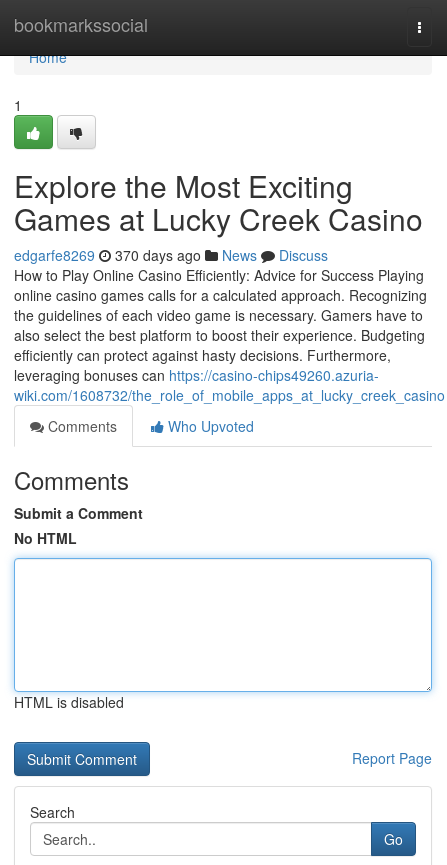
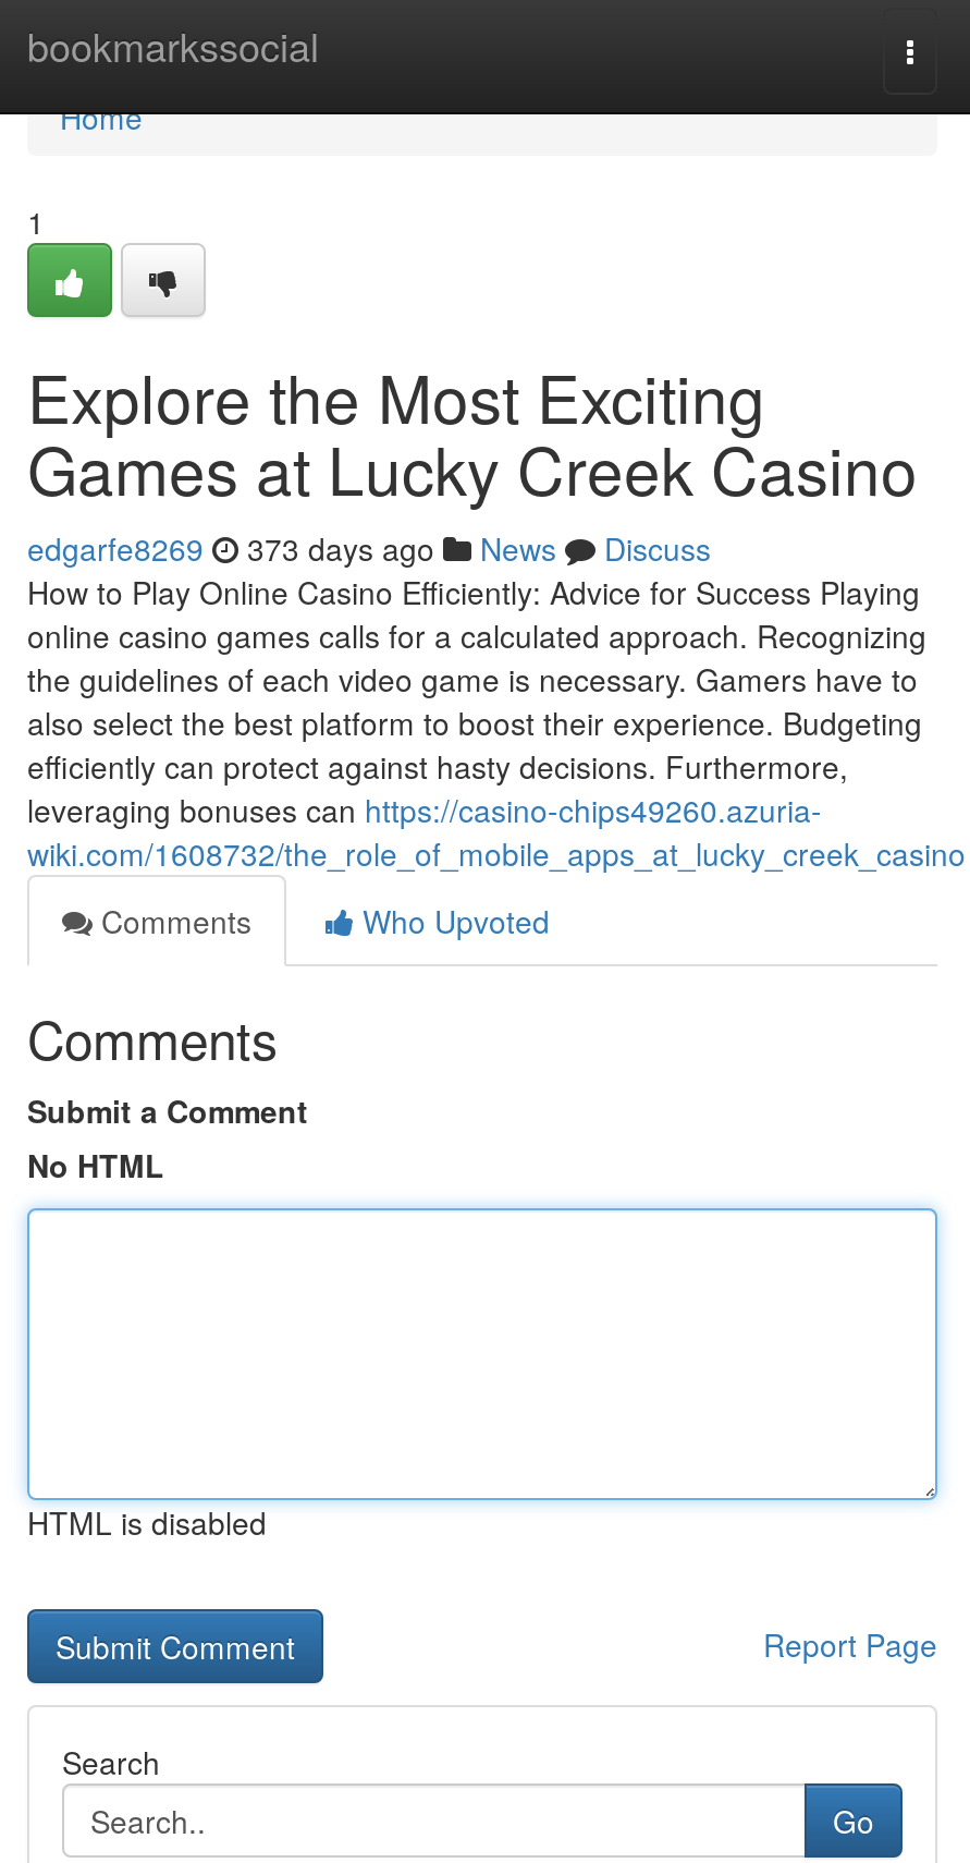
[14,245,328,265] edgarfe8269 370 days ago News Discuss -> [27,526,711,570] edgarfe8269 373 days ago News Discuss

